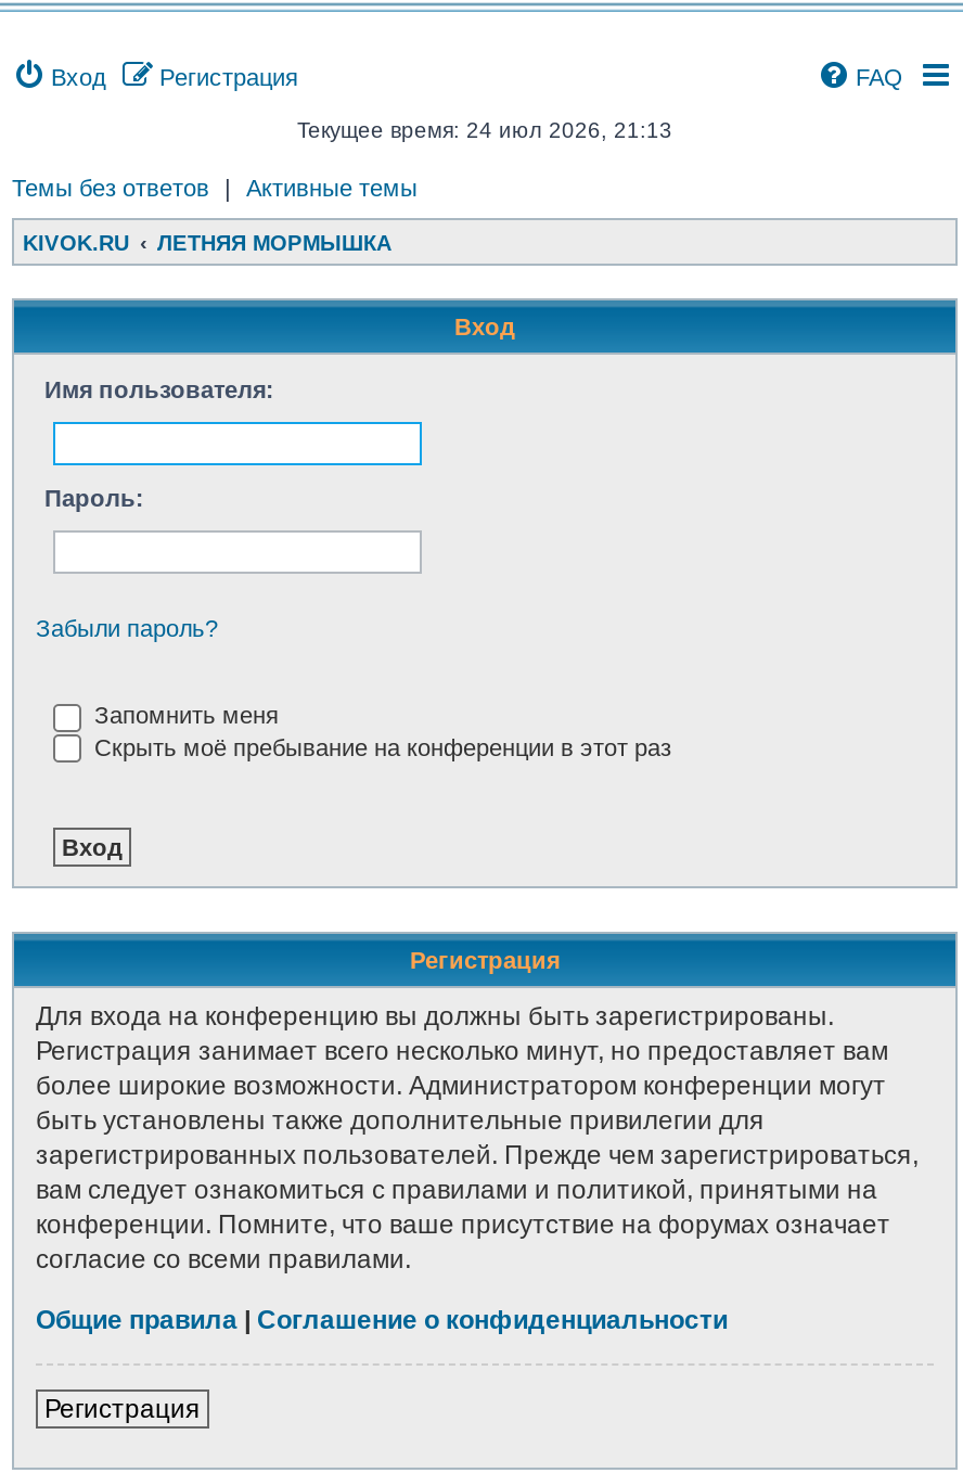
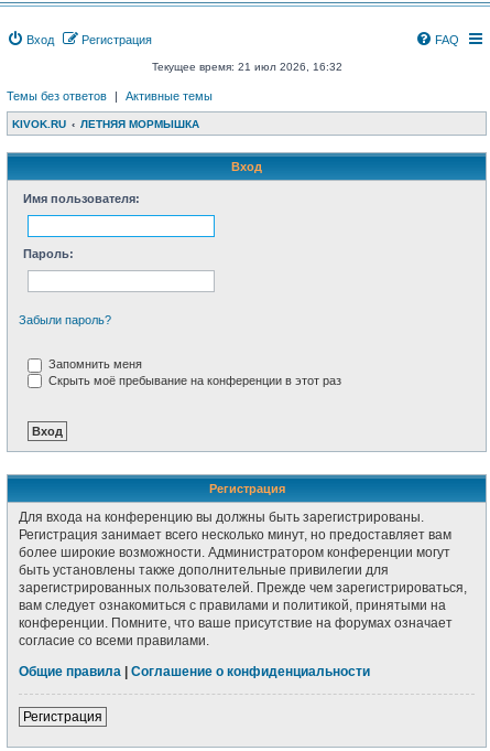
[297,118,672,142] Текущее время: 24 июл 2026, 21:13 -> [151,61,342,73] Текущее время: 21 июл 2026, 16:32

